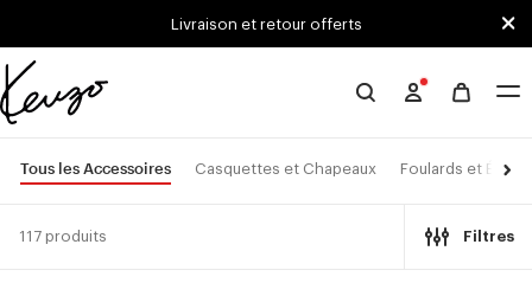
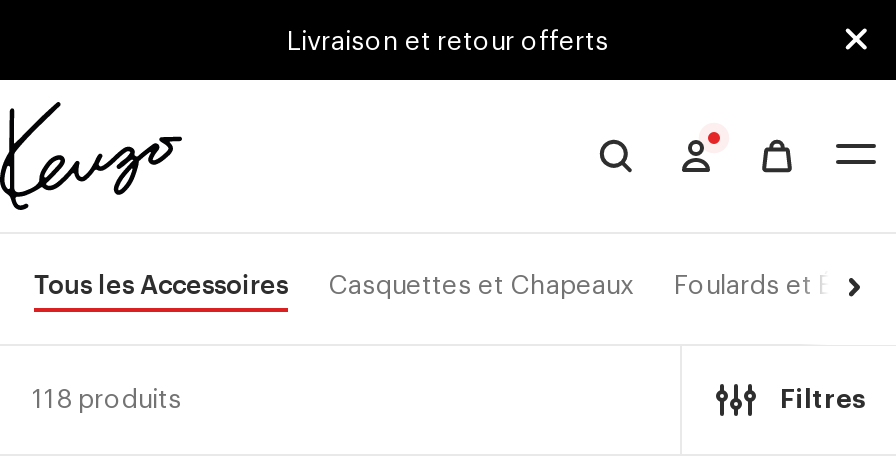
[19,229,107,244] 117 produits -> [32,386,182,412] 118 produits

